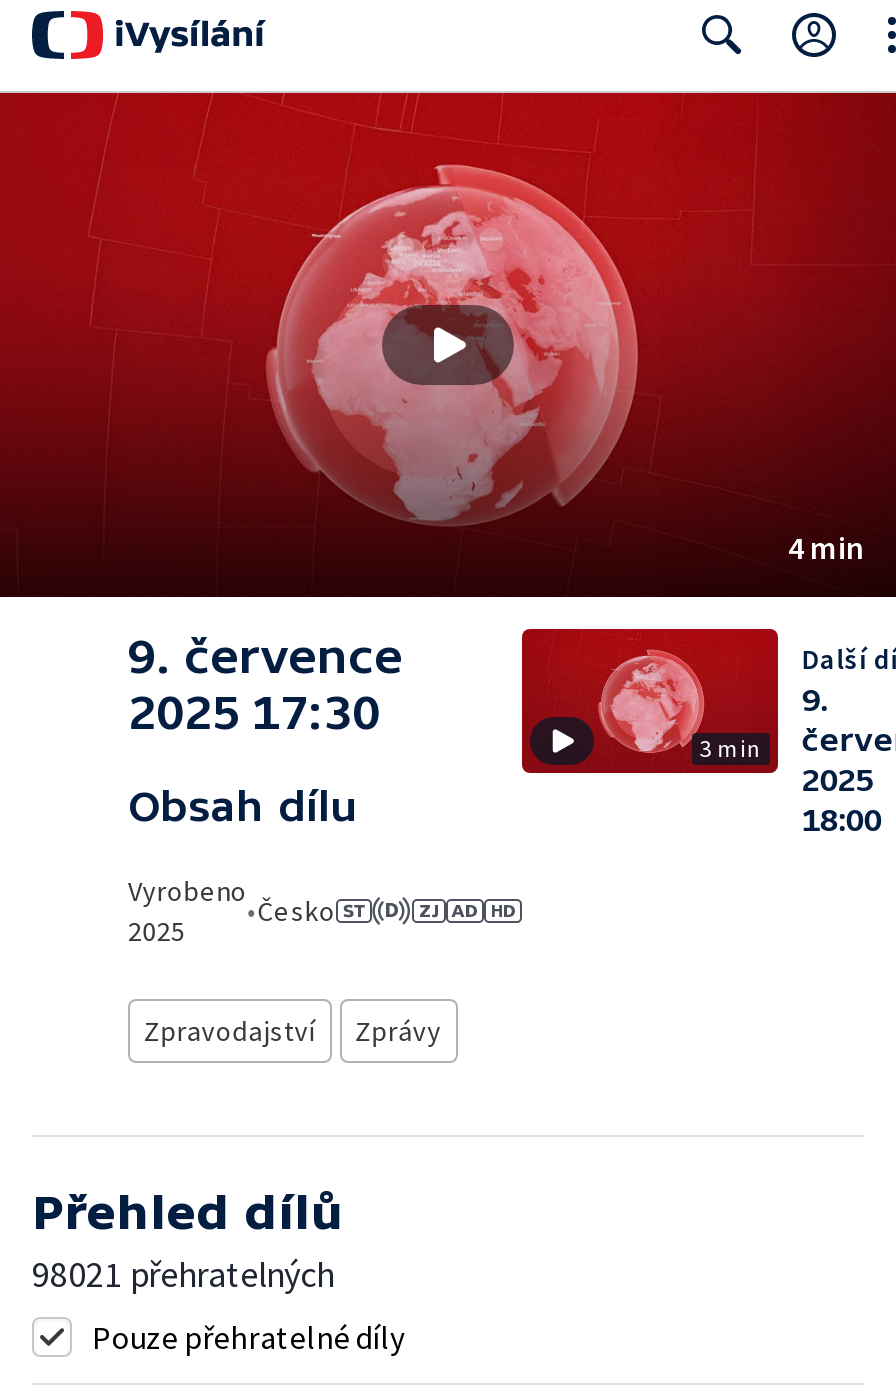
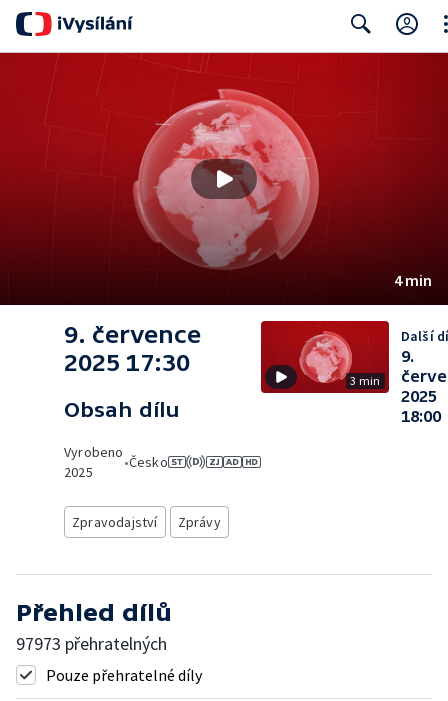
[32,1251,334,1297] 98021 přehratelných -> [16,632,167,655] 97973 přehratelných

